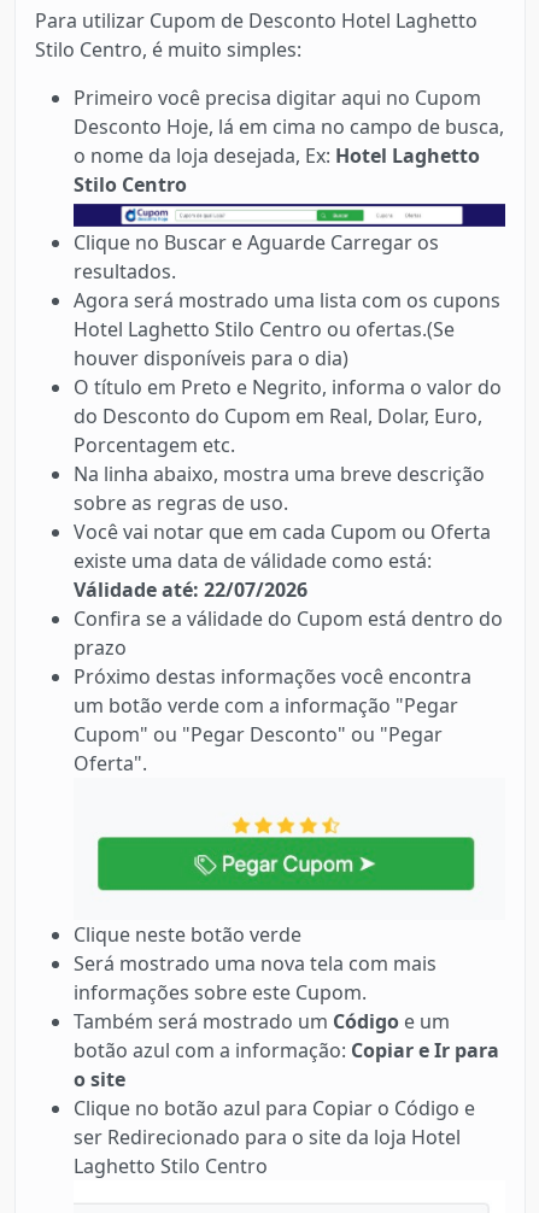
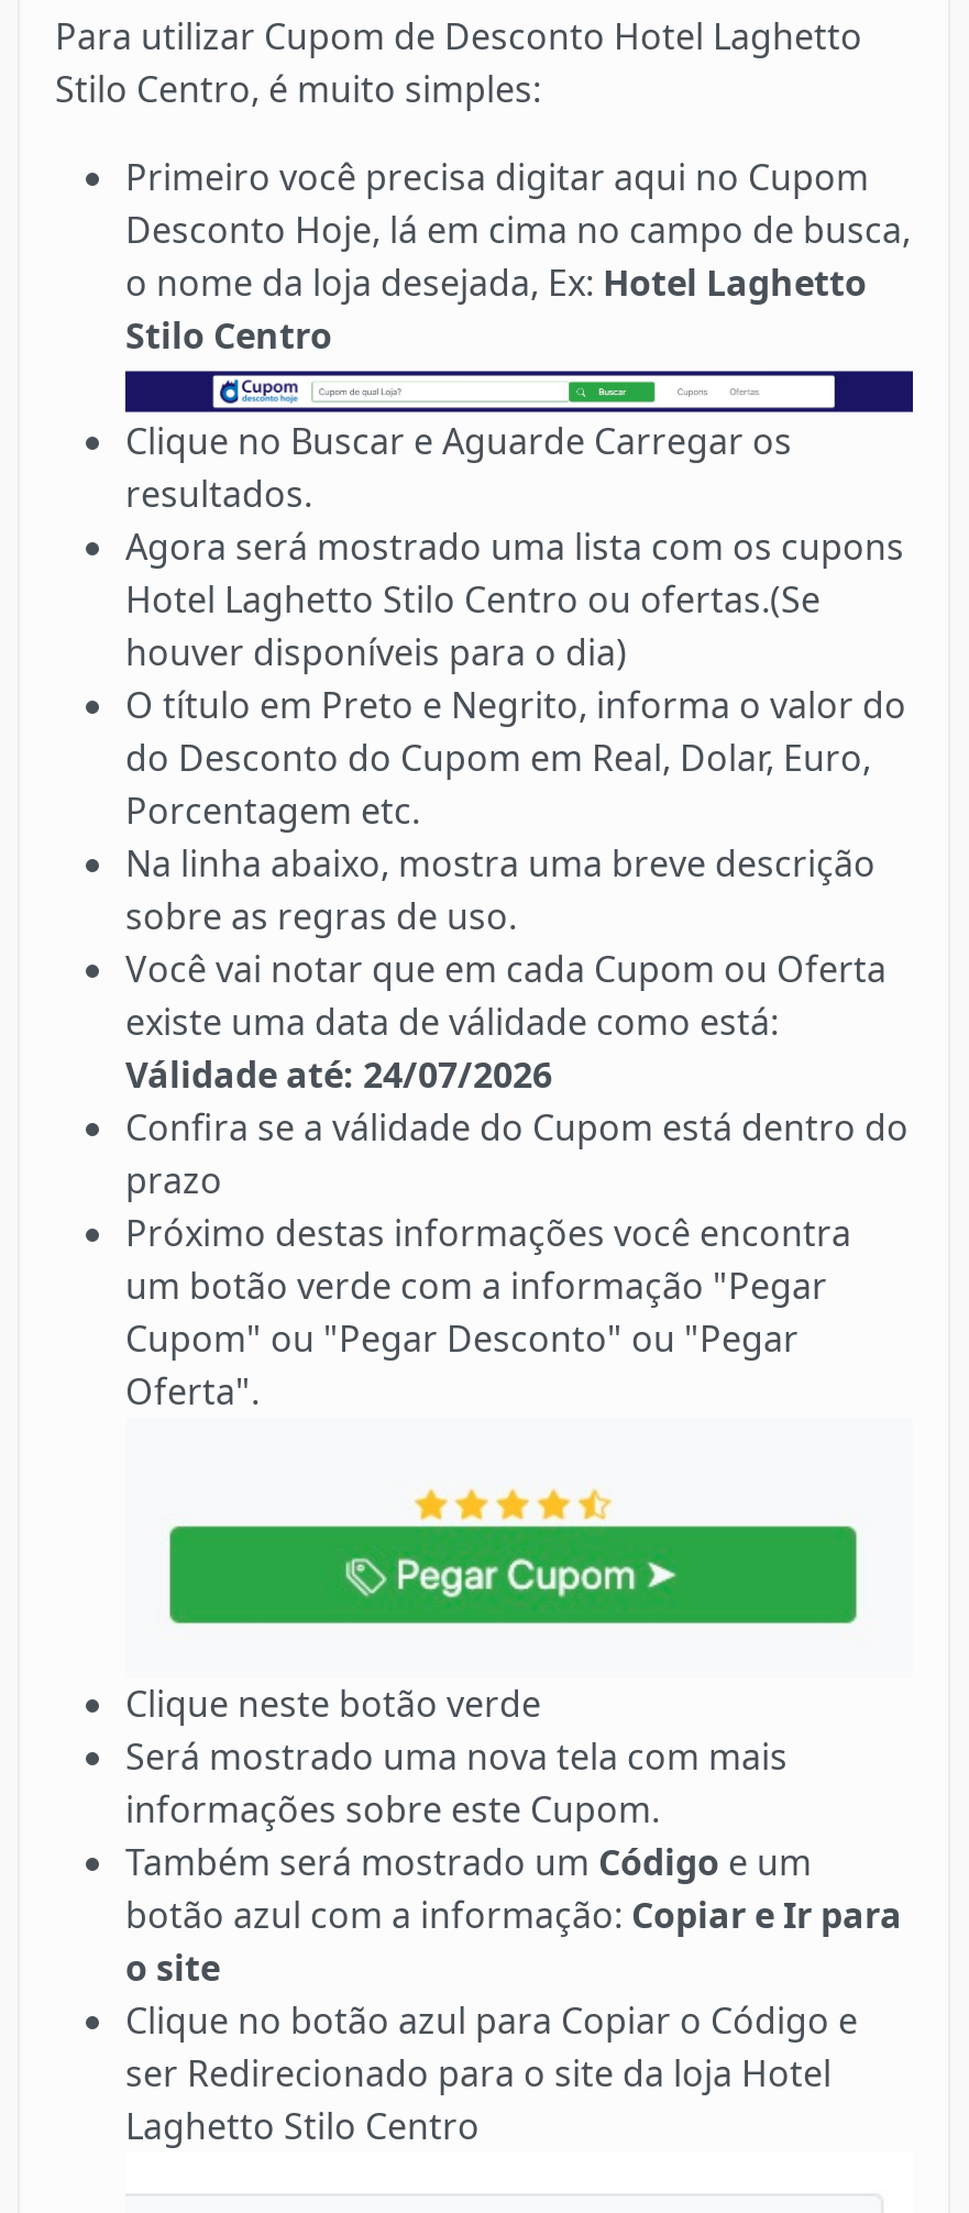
[74,576,307,603] Válidade até: 22/07/2026 -> [125,1050,552,1098] Válidade até: 24/07/2026

